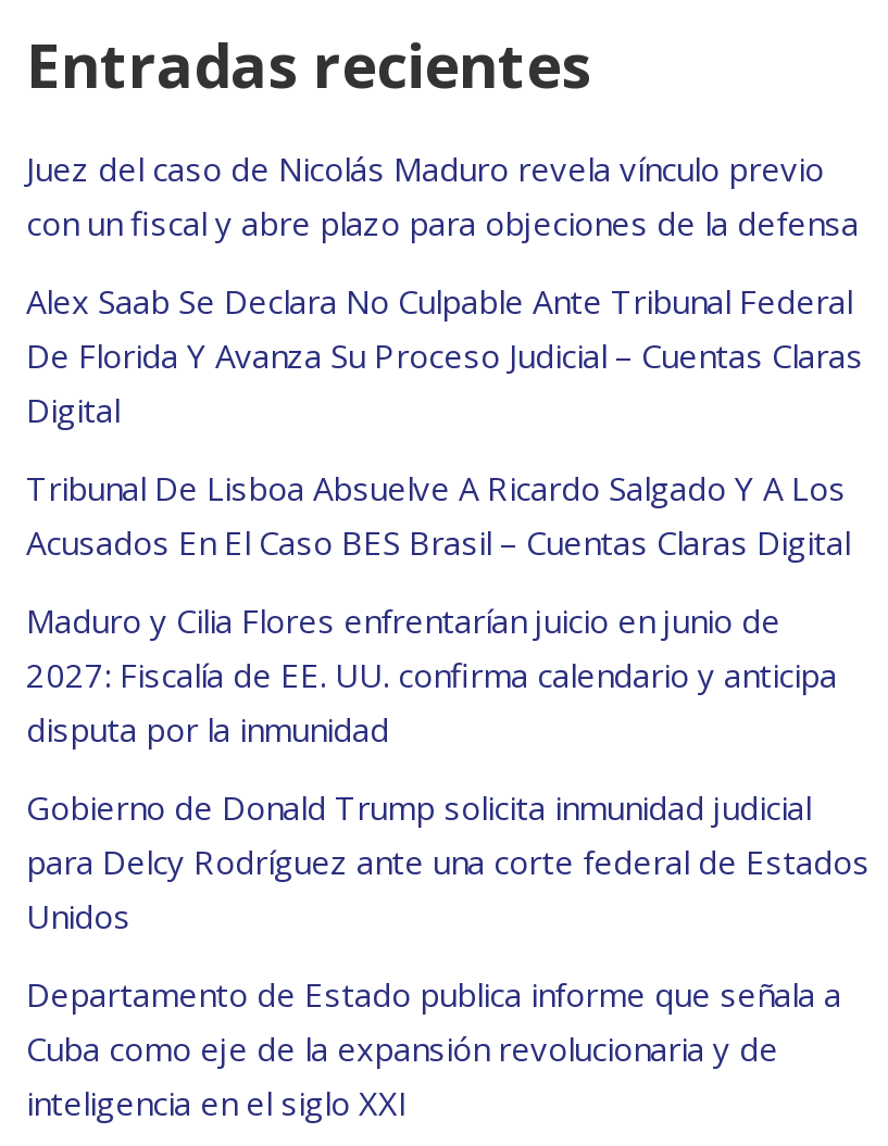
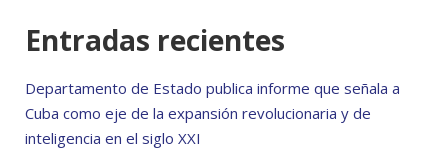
[26,145,870,936] Juez del caso de Nicolás Maduro revela vínculo previo | con un fiscal y abre plazo para objeciones de la defensa | Alex Saab Se Declara No Culpable Ante Tribunal Federal | De Florida Y Avanza Su Proceso Judicial – Cuentas Claras | Digital | Tribunal De Lisboa Absuelve A Ricardo Salgado Y A Los | Acusados En El Caso BES Brasil – Cuentas Claras Digital | Maduro y Cilia Flores enfrentarían juicio en junio de | 2027: Fiscalía de EE. UU. confirma calendario y anticipa | disputa por la inmunidad | Gobierno de Donald Trump solicita inmunidad judicial | para Delcy Rodríguez ante una corte federal de Estados | Unidos -> none

